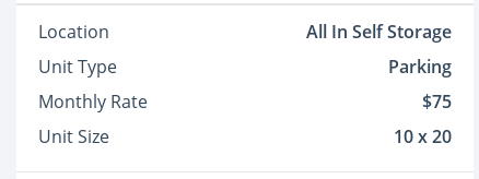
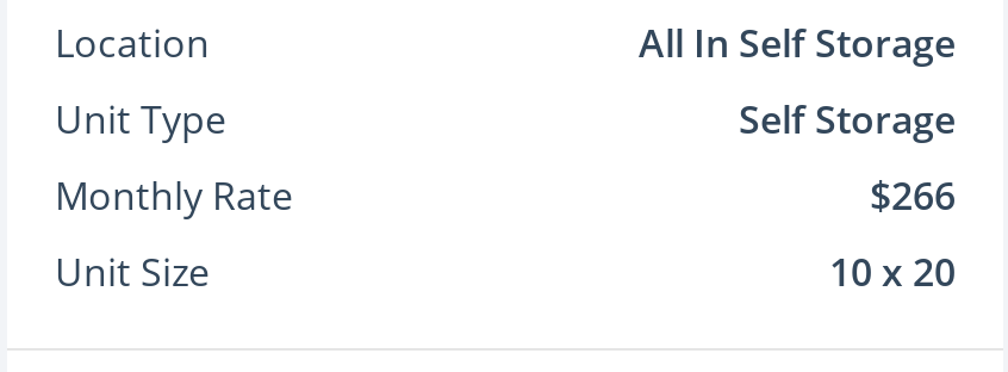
[388,55,452,79] Parking -> [739,93,956,146] Self Storage
[422,90,452,114] $75 -> [870,170,956,222] $266

